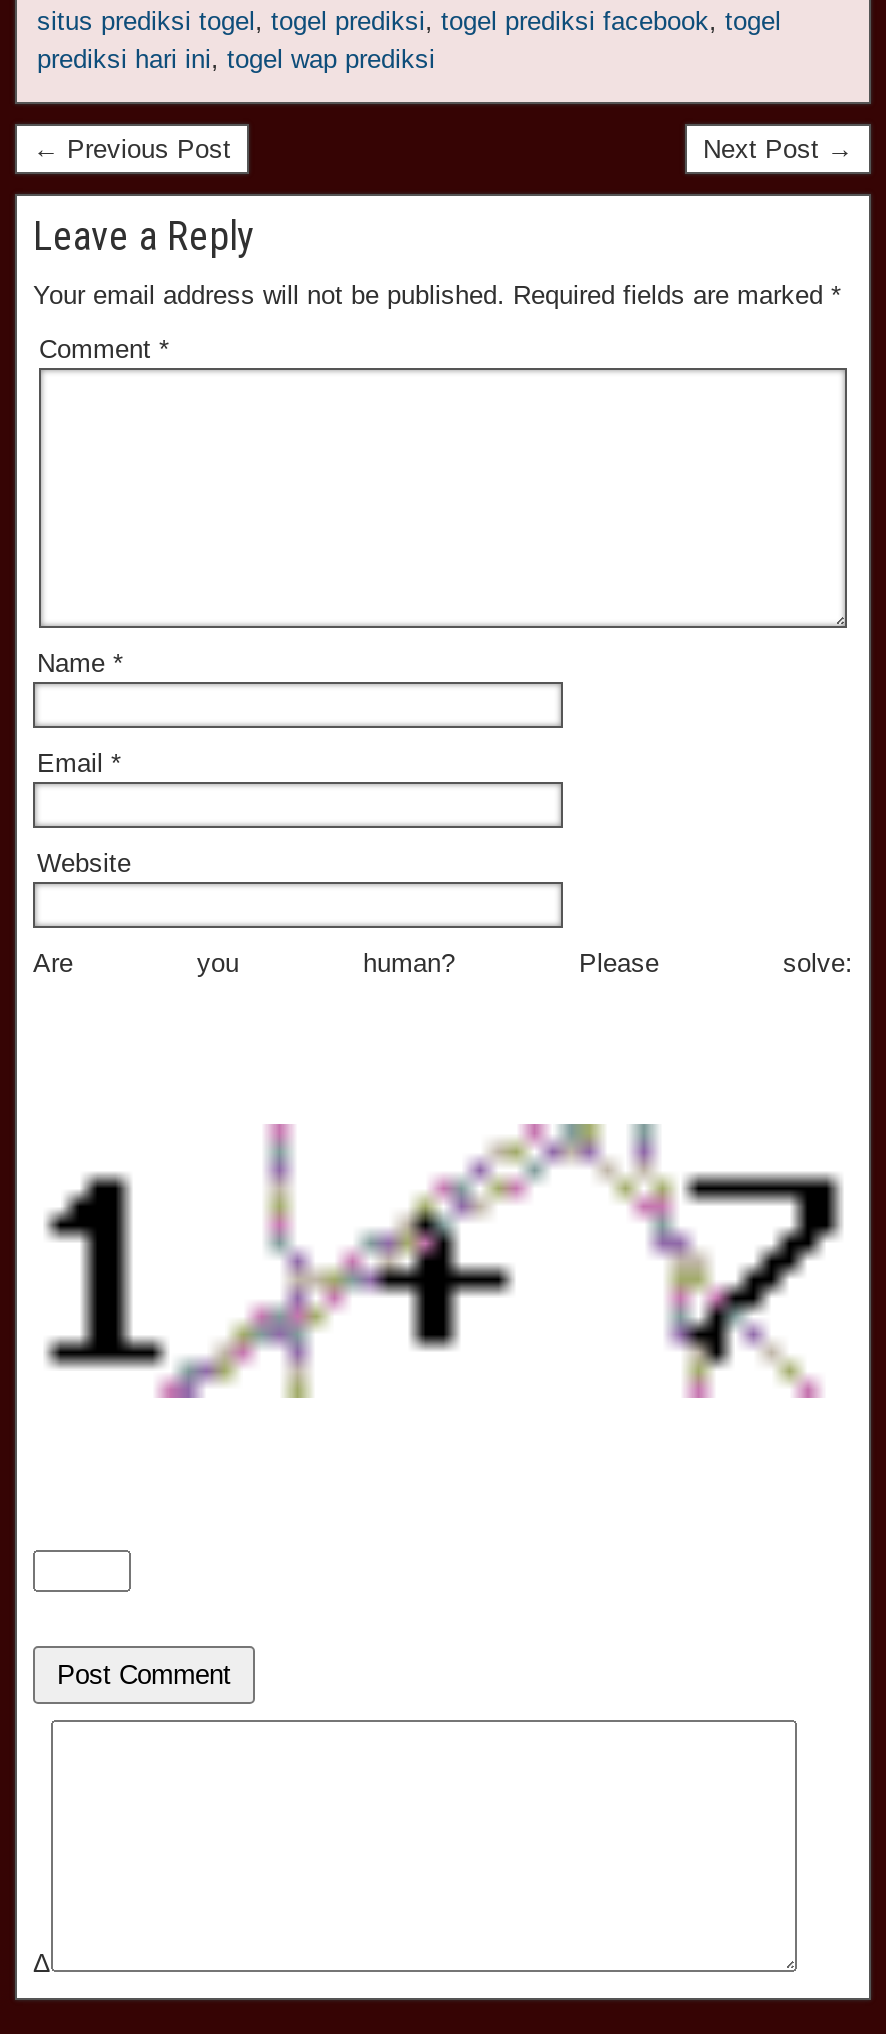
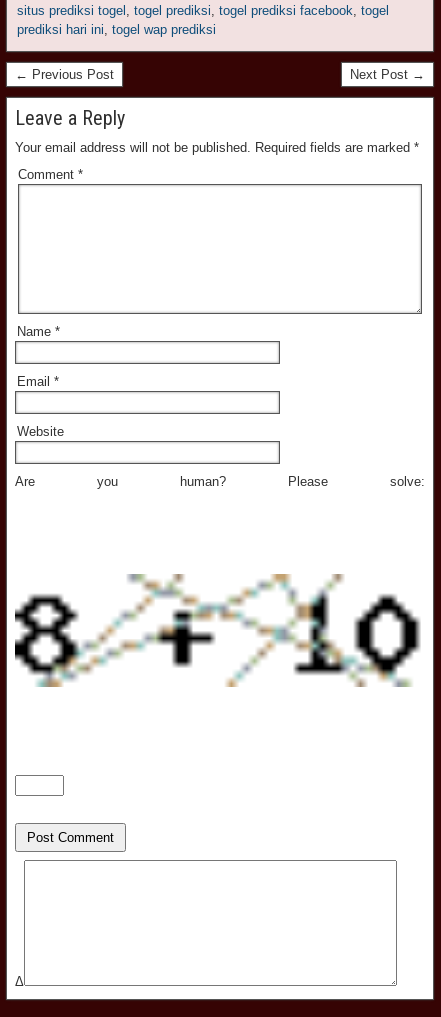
[33,1122,843,1400] [image] -> [14,562,421,699] [image]

